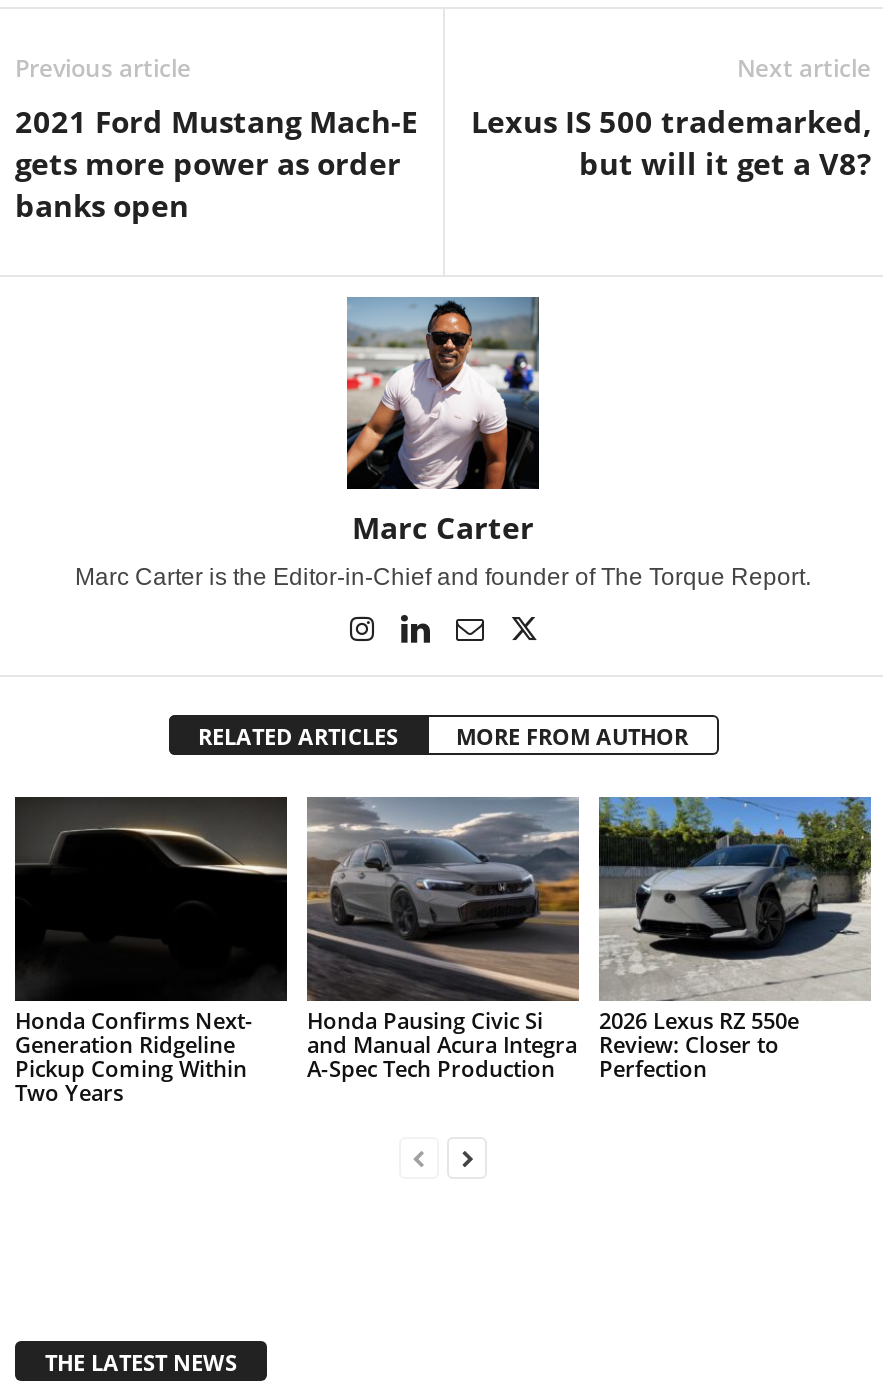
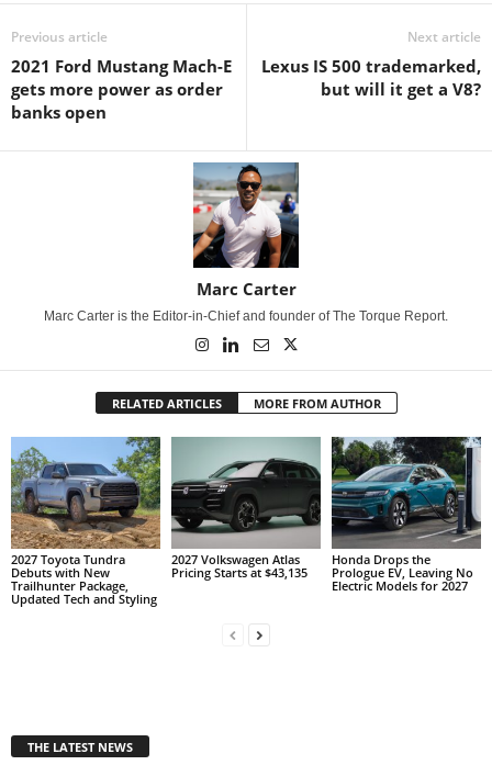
[13,795,289,1107] [image] | Honda Confirms Next- | Generation Ridgeline | Pickup Coming Within | Two Years -> [10,437,161,607] [image] | 2027 Toyota Tundra | Debuts with New | Trailhunter Package, | Updated Tech and Styling
[305,797,581,1083] [image] | Honda Pausing Civic Si | and Manual Acura Integra | A-Spec Tech Production -> [170,437,322,581] [image] | 2027 Volkswagen Atlas | Pricing Starts at $43,135
[597,795,873,1083] [image] | 2026 Lexus RZ 550e | Review: Closer to | Perfection -> [331,436,482,594] [image] | Honda Drops the | Prologue EV, Leaving No | Electric Models for 2027

